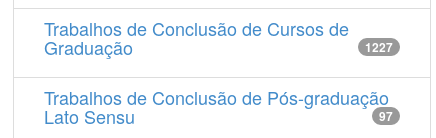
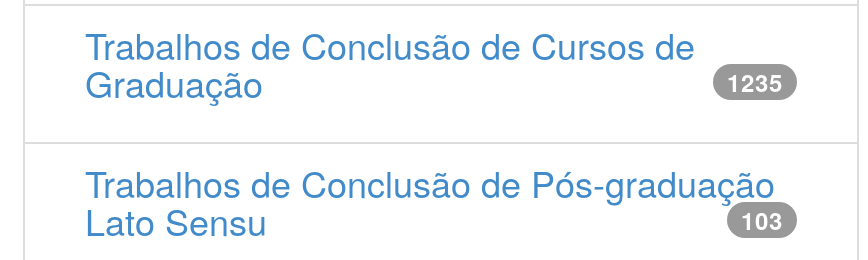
[365,38,393,56] 1227 -> [727,64,783,100] 1235
[379,107,393,125] 97 -> [741,202,783,238] 103

